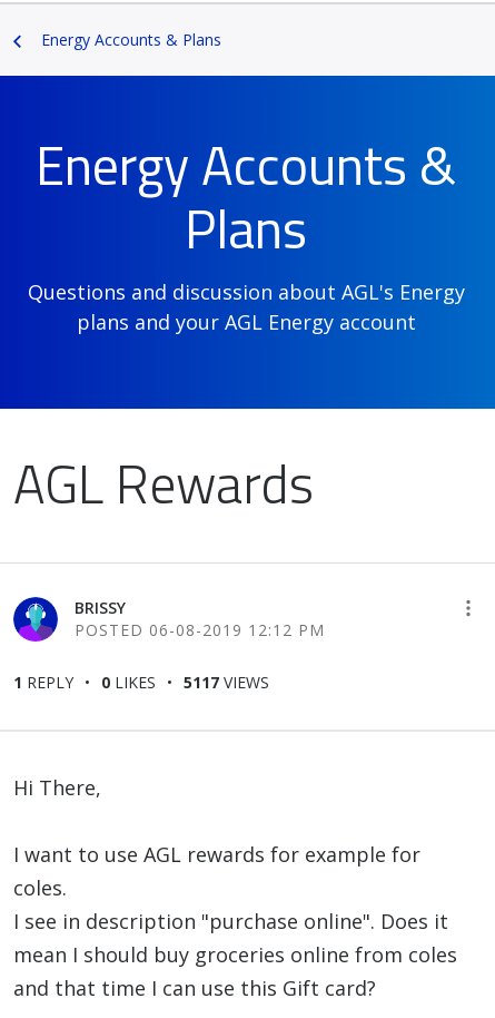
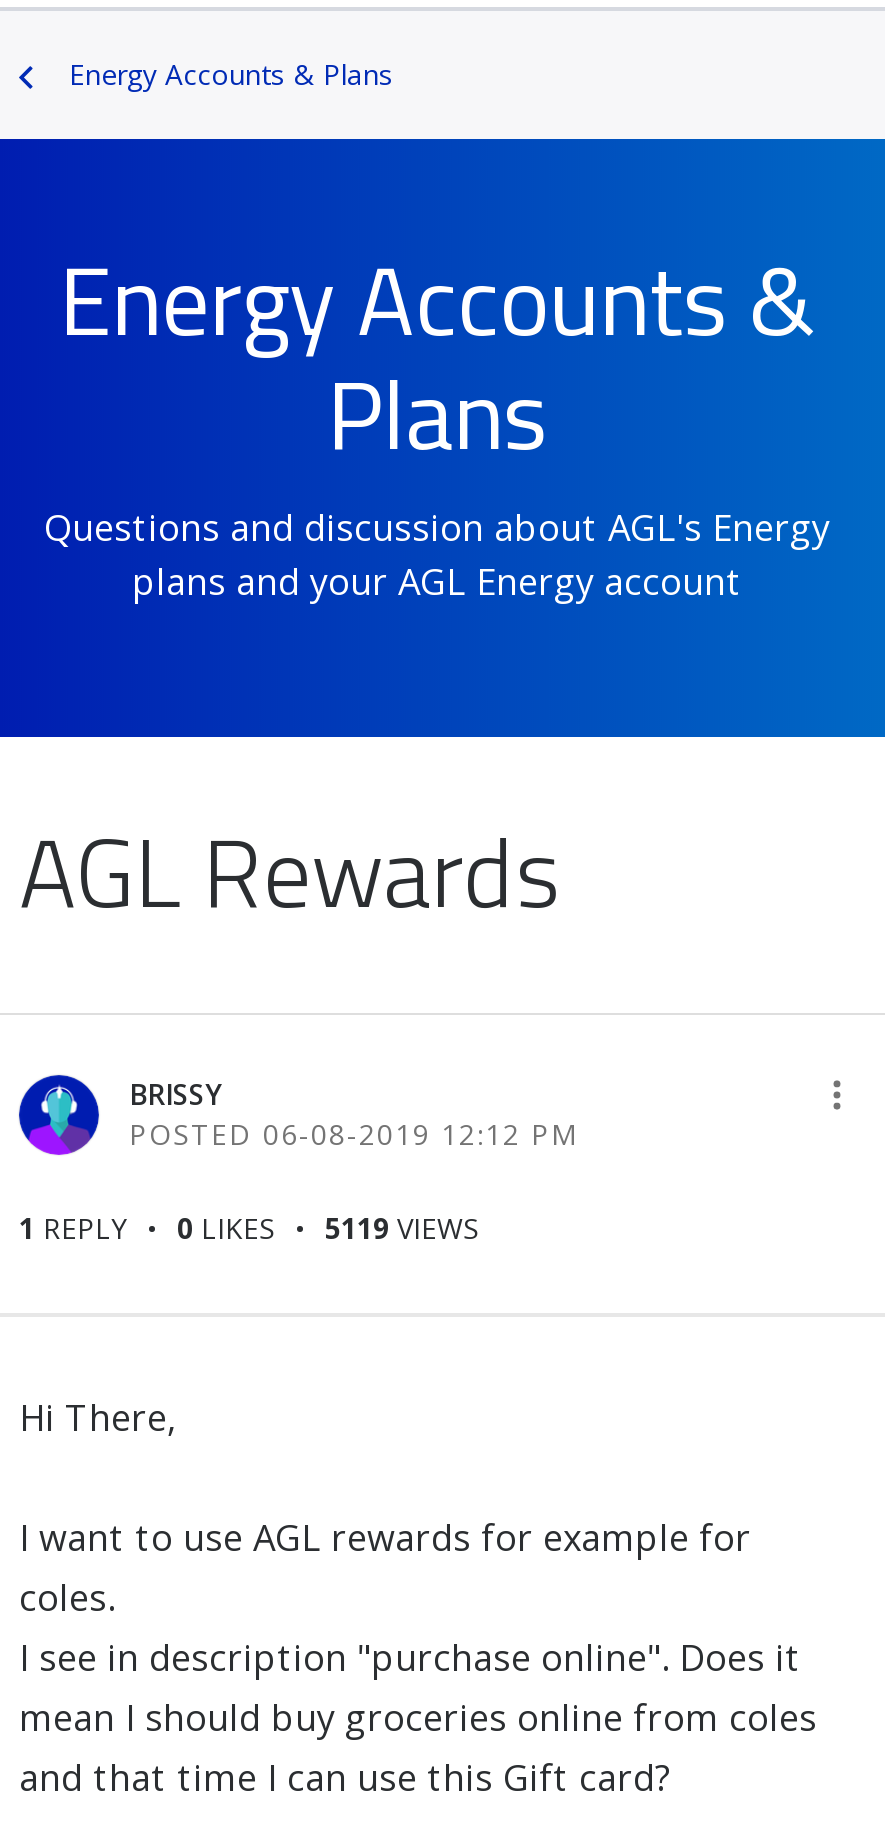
[13,672,269,693] 1 REPLY 0 LIKES 5117 VIEWS -> [19,1209,479,1247] 1 REPLY 0 LIKES 5119 VIEWS

